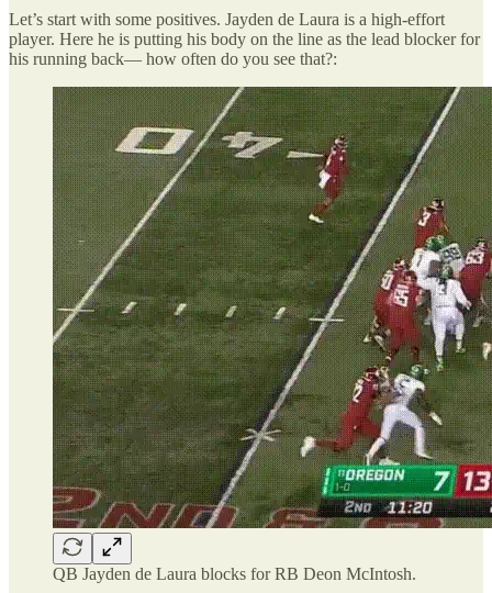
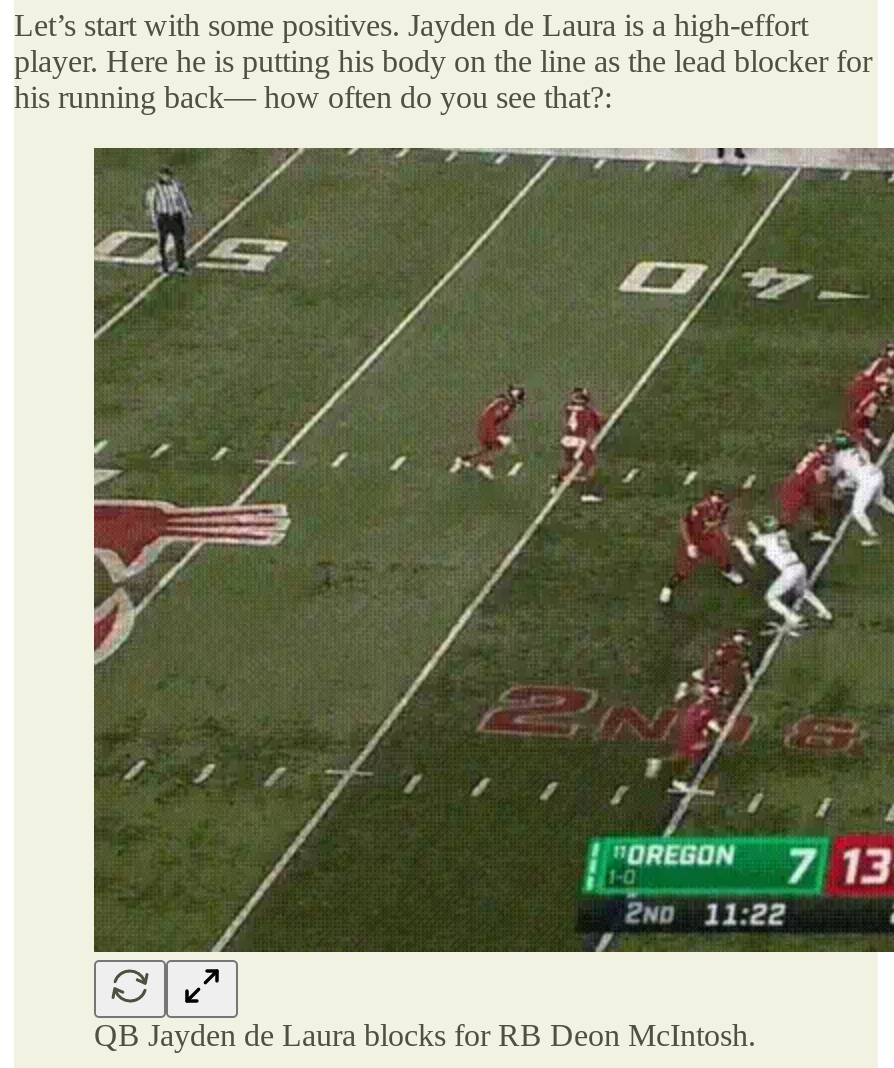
[53,86,489,528] [image] -> [94,148,888,952] [image]

